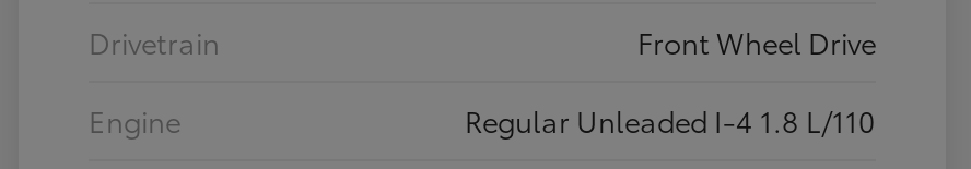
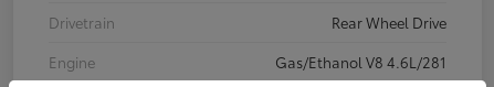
[637,21,876,60] Front Wheel Drive -> [332,12,446,32] Rear Wheel Drive
[465,100,876,139] Regular Unleaded I-4 1.8 L/110 -> [275,52,446,72] Gas/Ethanol V8 4.6L/281

